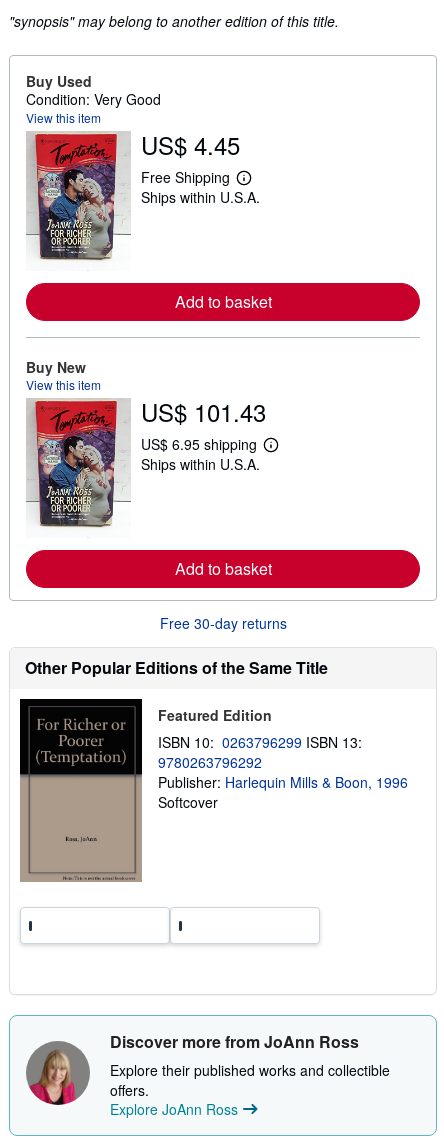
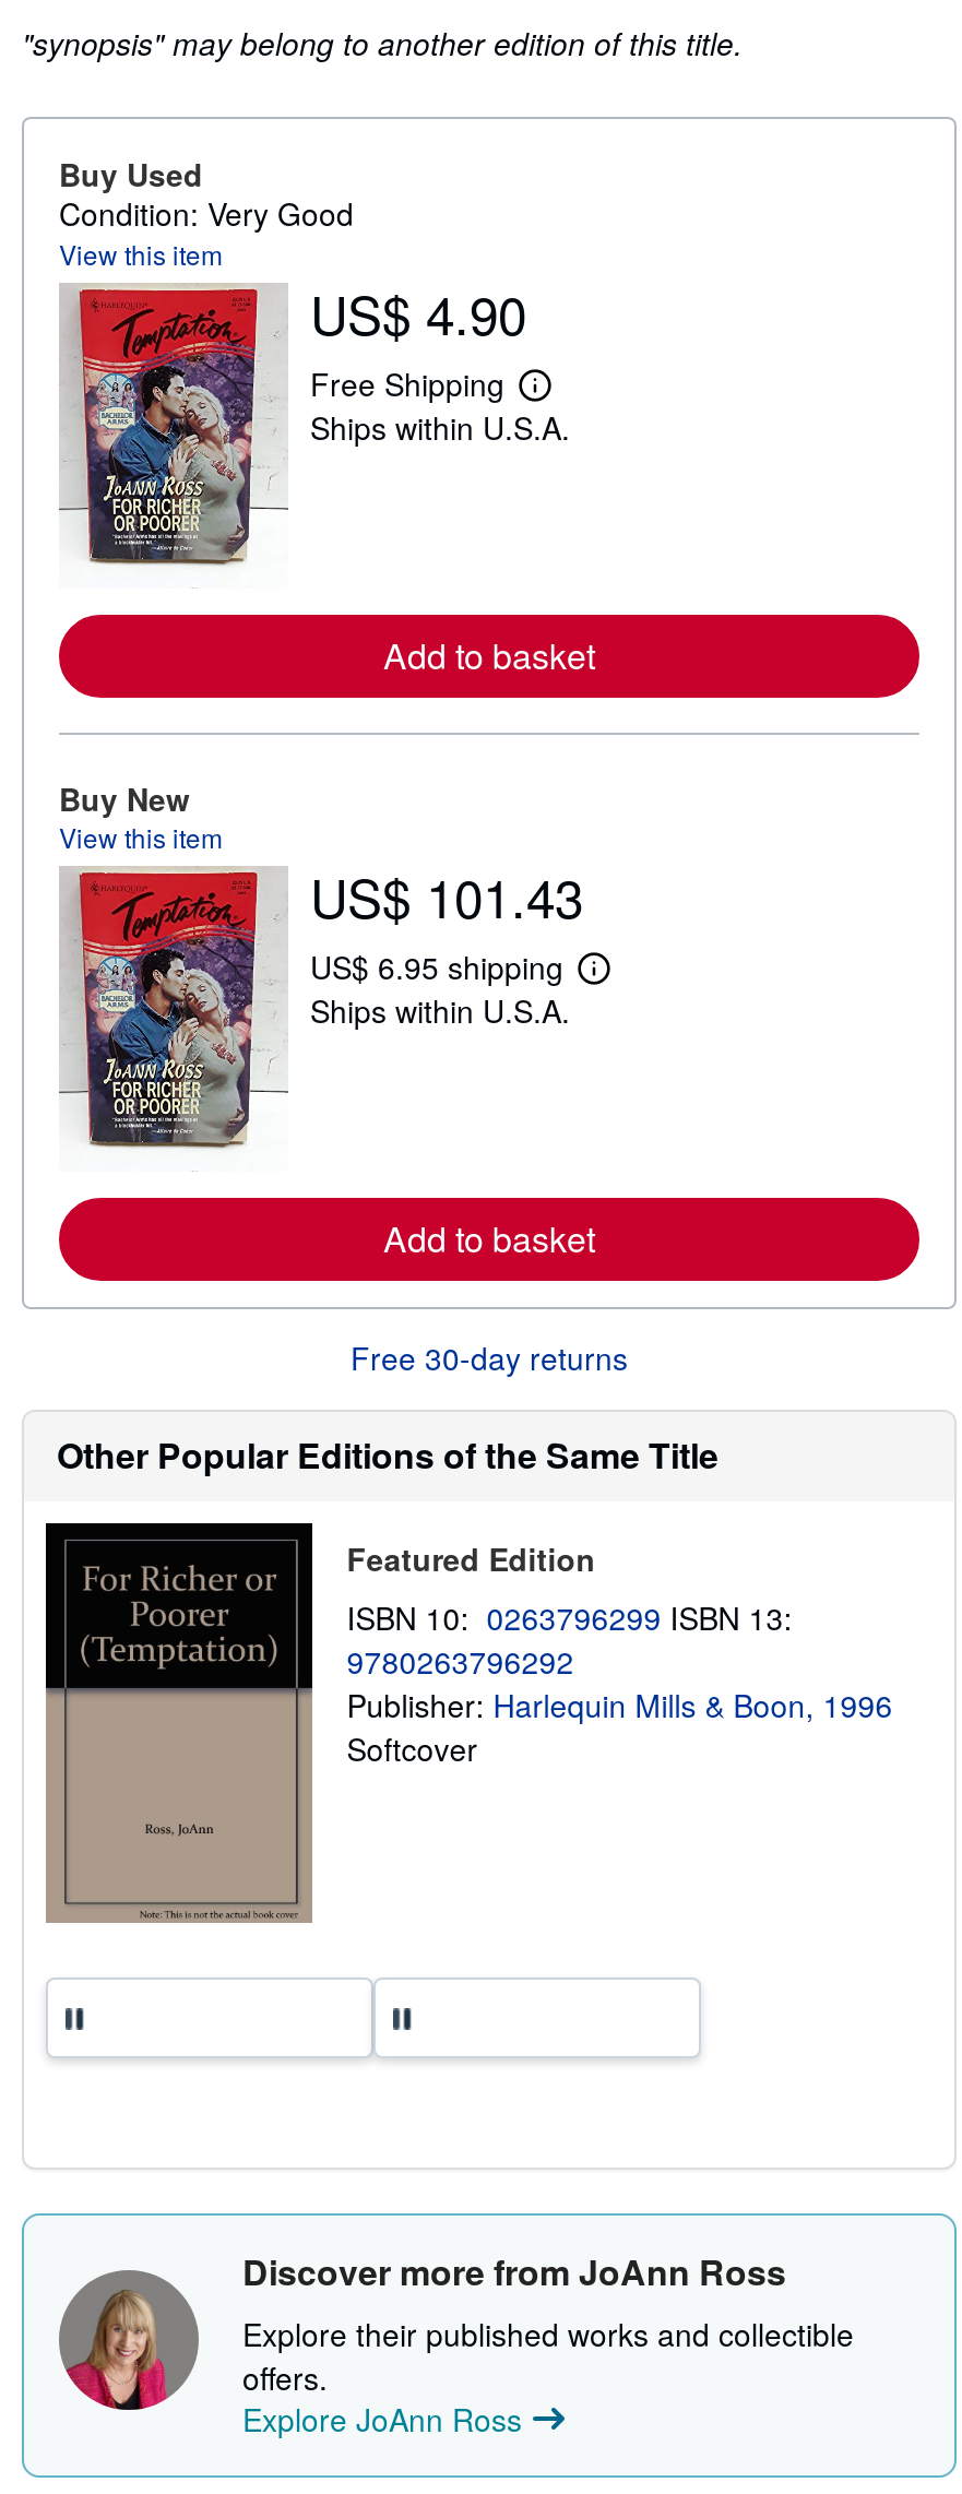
[141,127,240,162] US$ 4.45 -> [310,273,526,350] US$ 4.90

